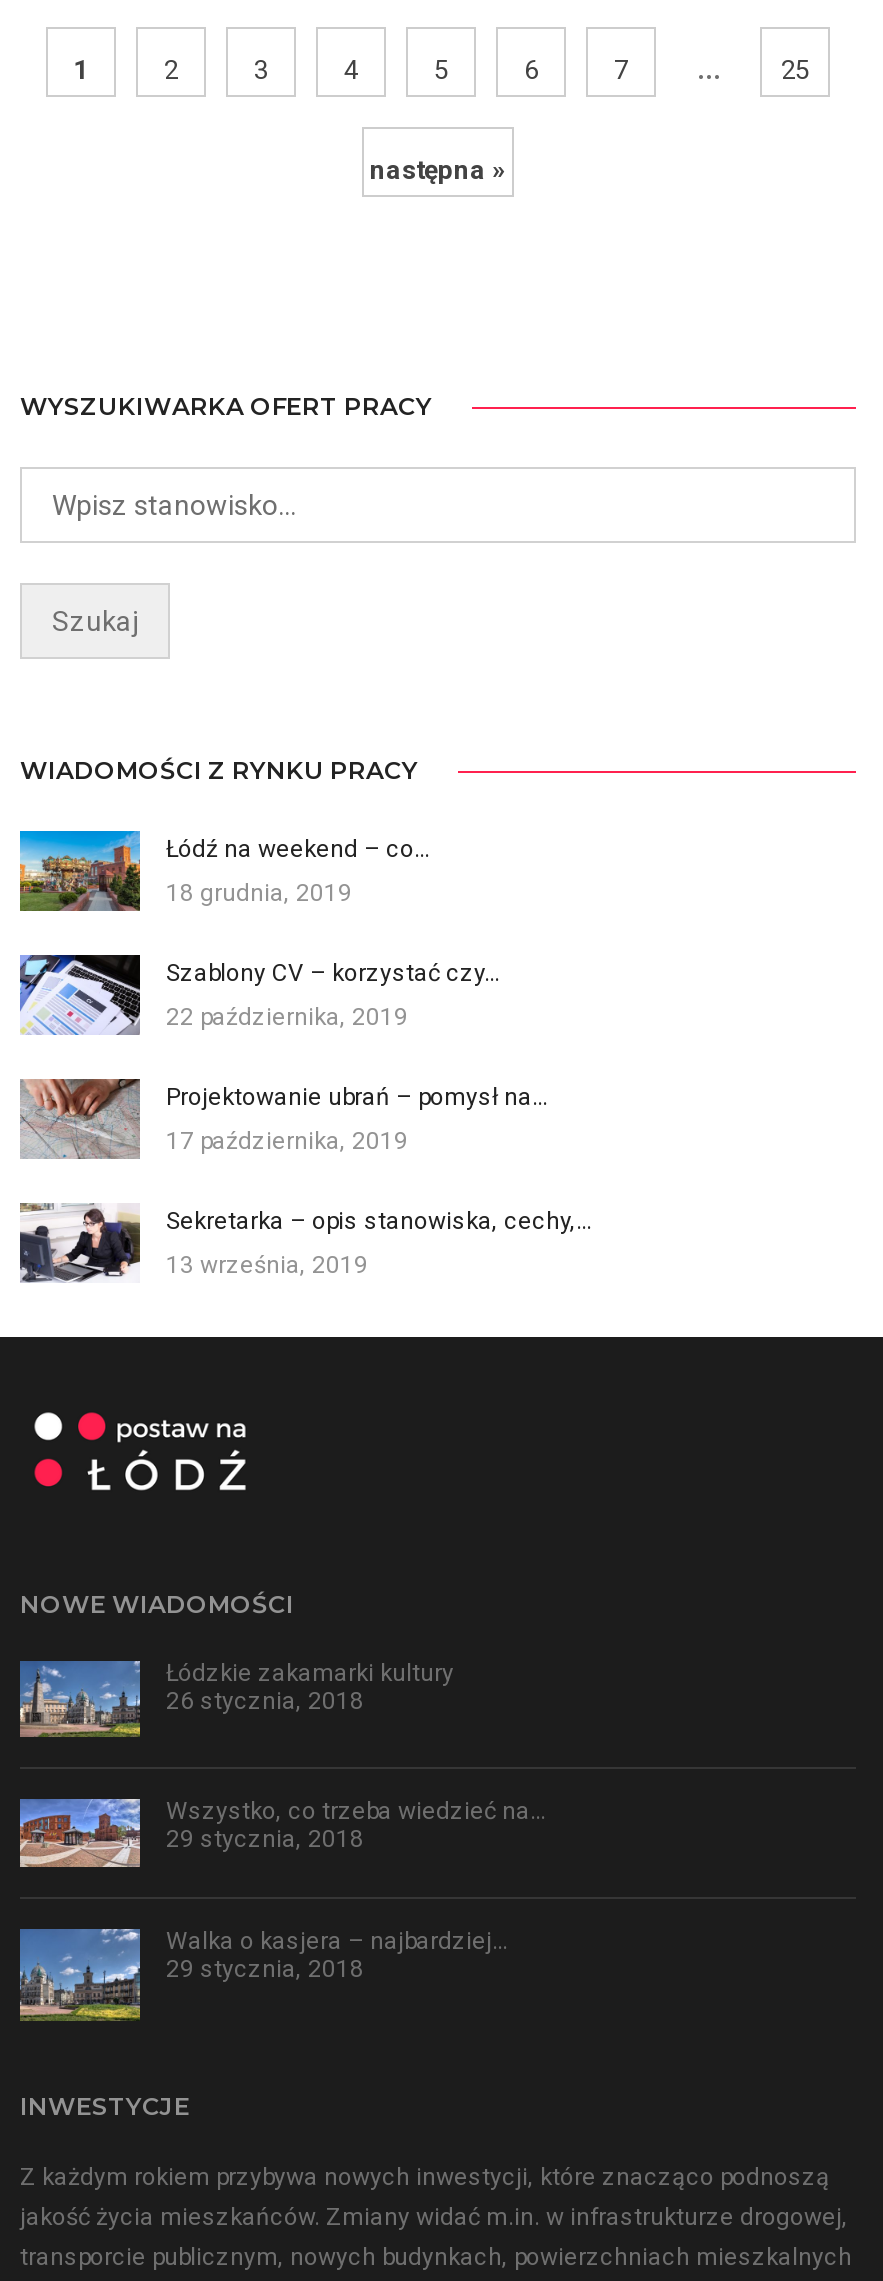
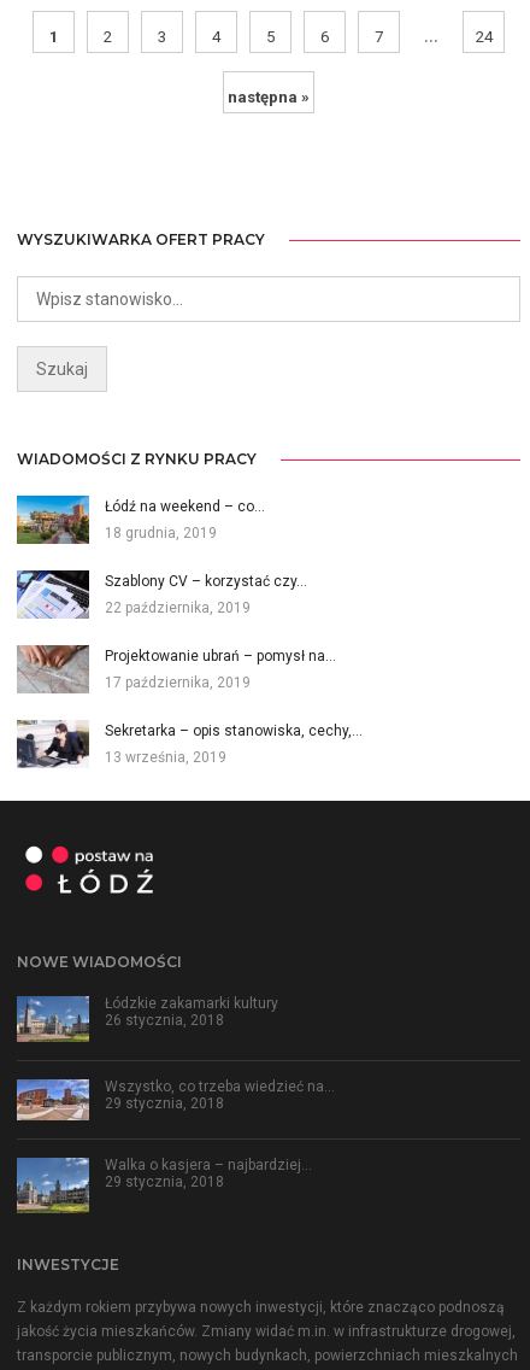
[781,54,809,84] 25 -> [475,27,492,45] 24

